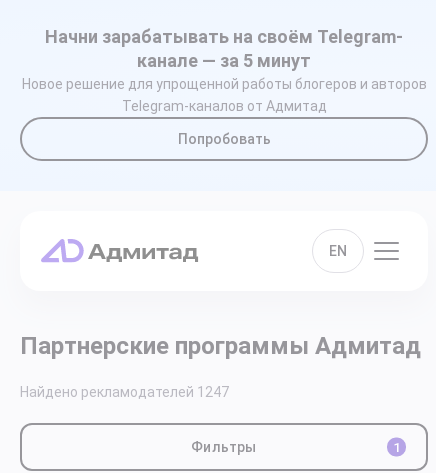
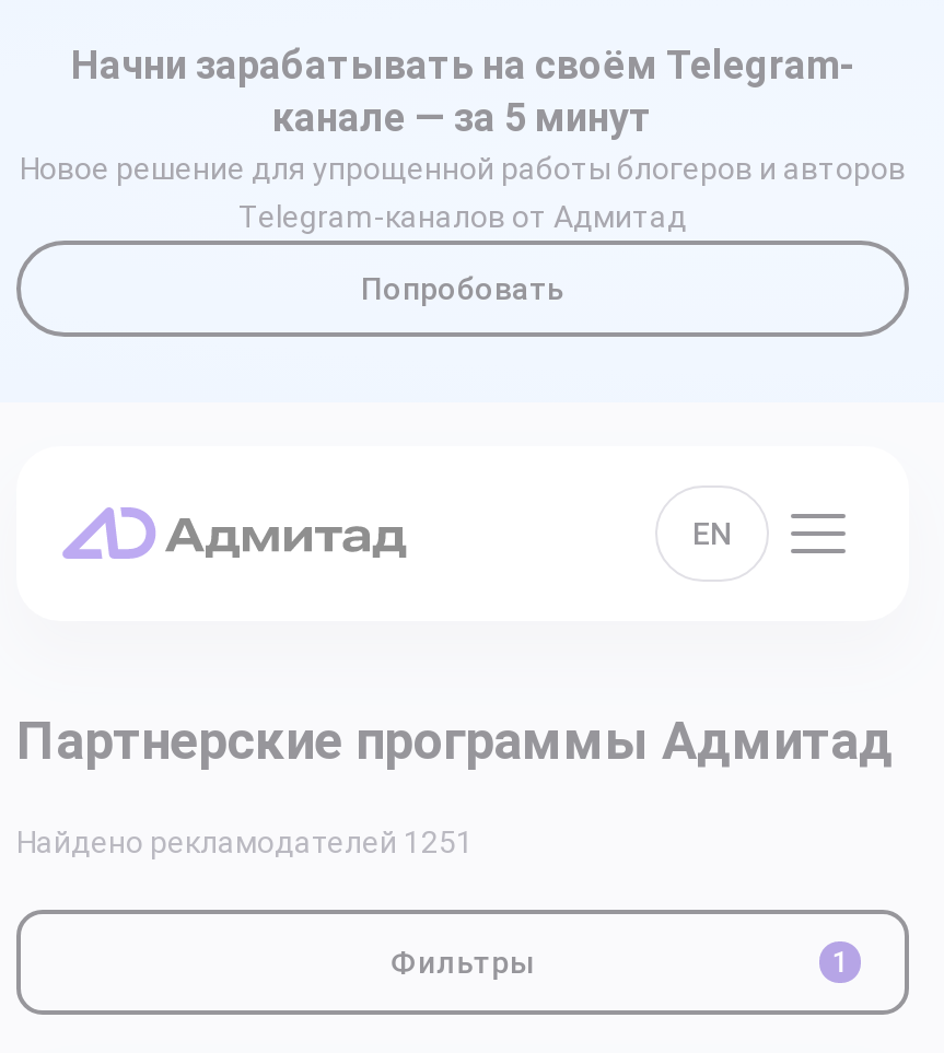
[20,384,229,400] Найдено рекламодателей 1247 -> [16,824,474,859] Найдено рекламодателей 1251

